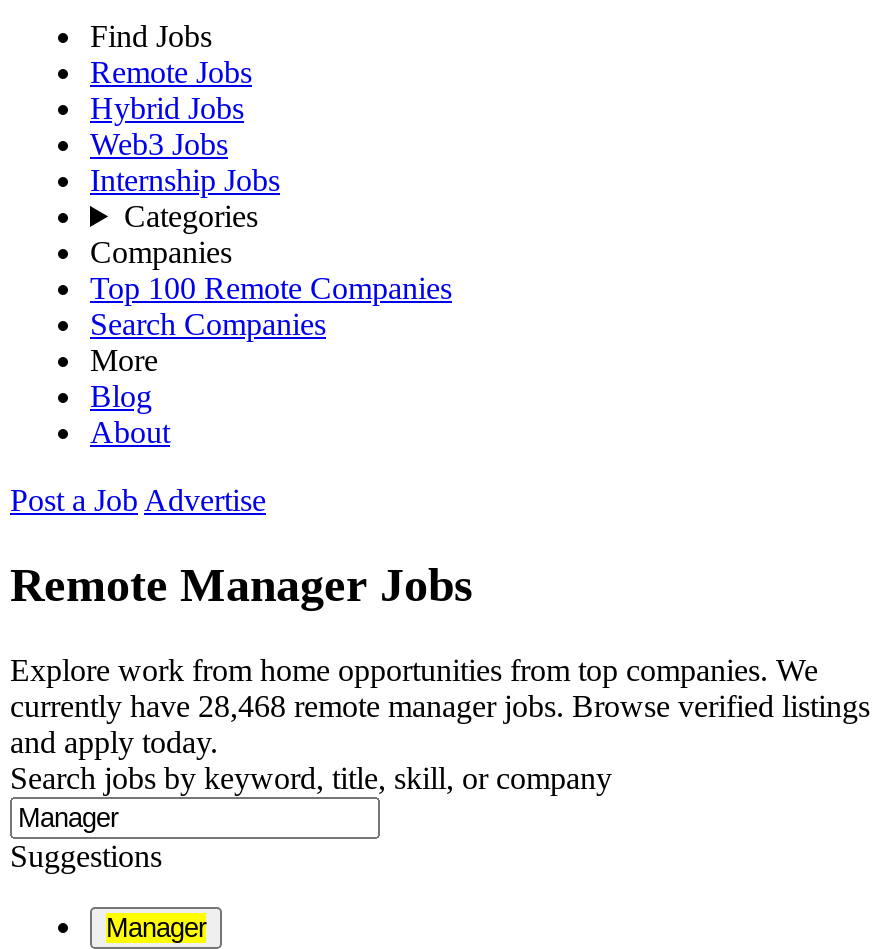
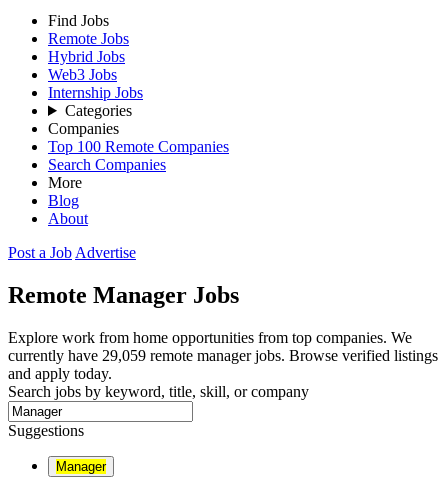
[10,689,870,723] currently have 28,468 remote manager jobs. Browse verified listings -> [8,347,438,364] currently have 29,059 remote manager jobs. Browse verified listings

